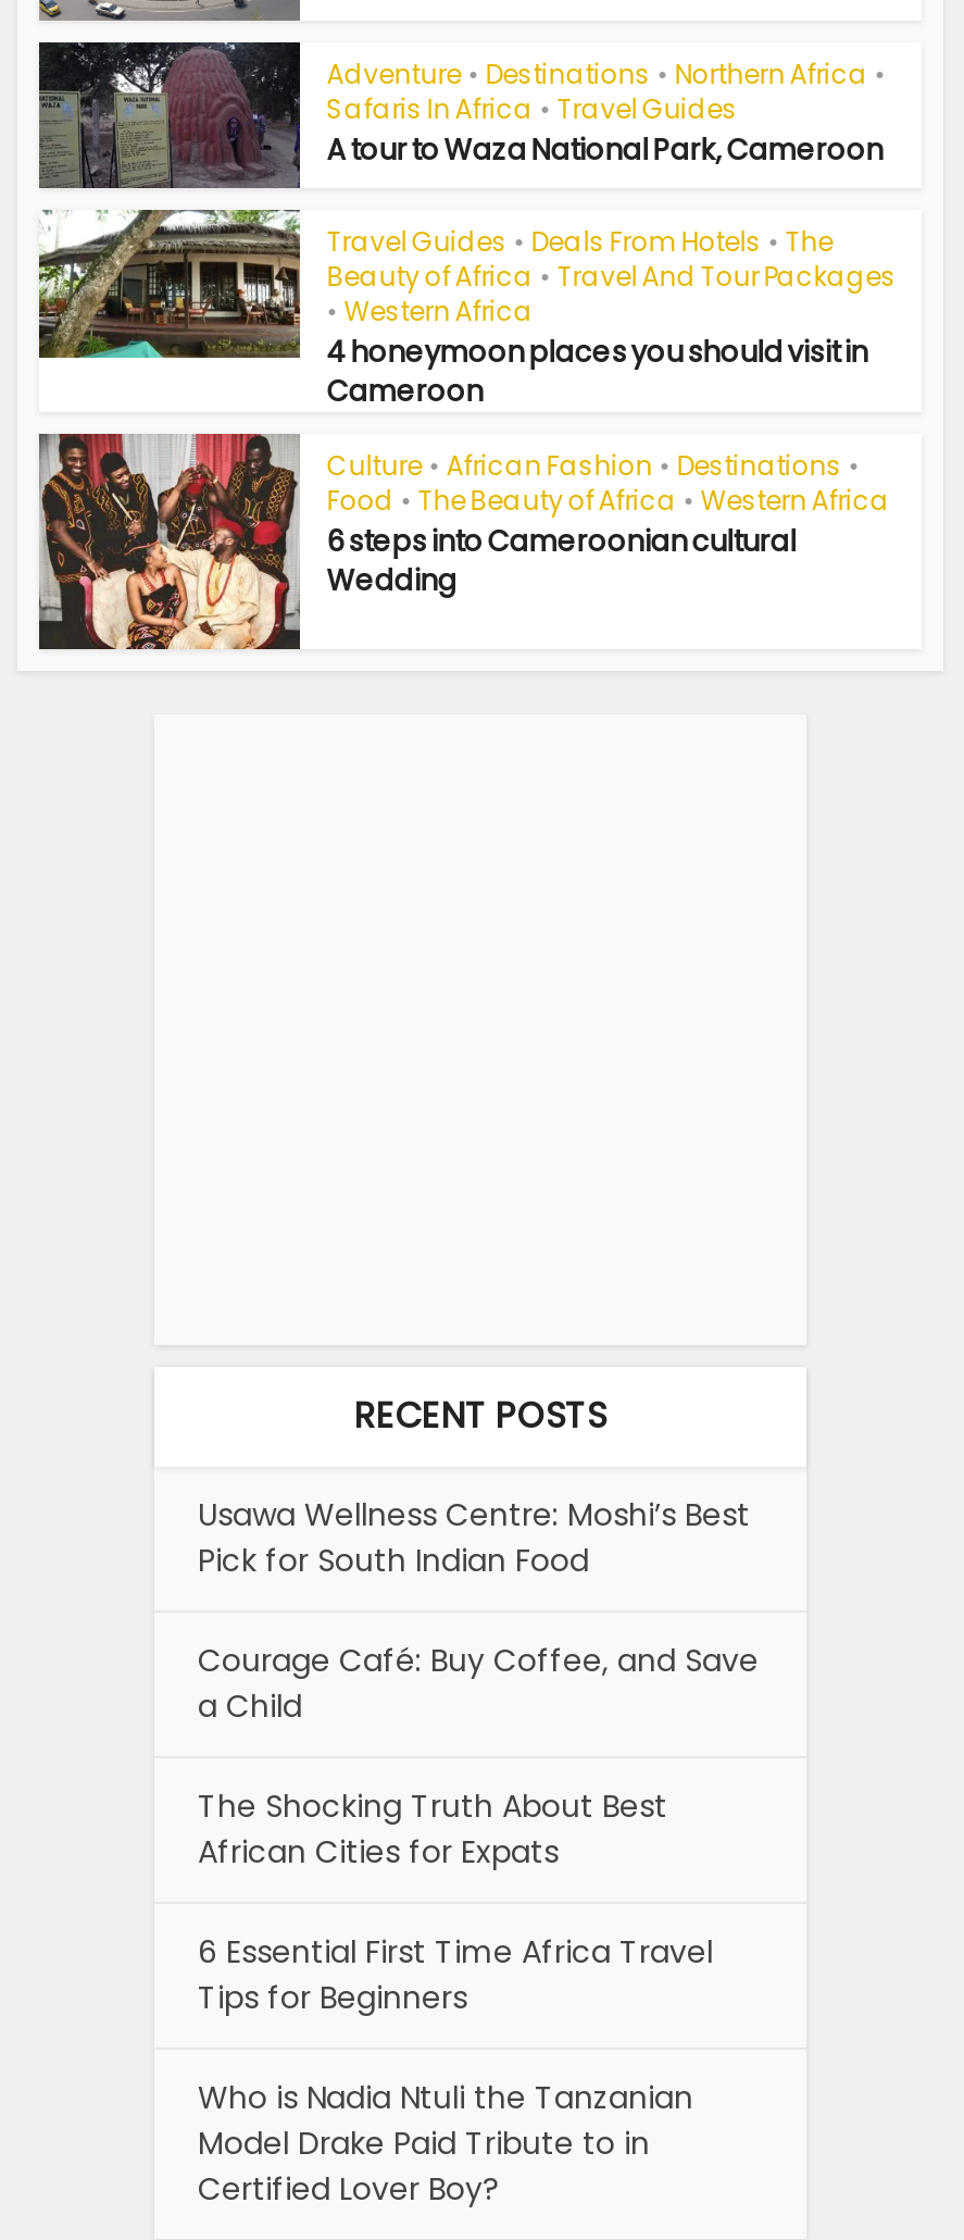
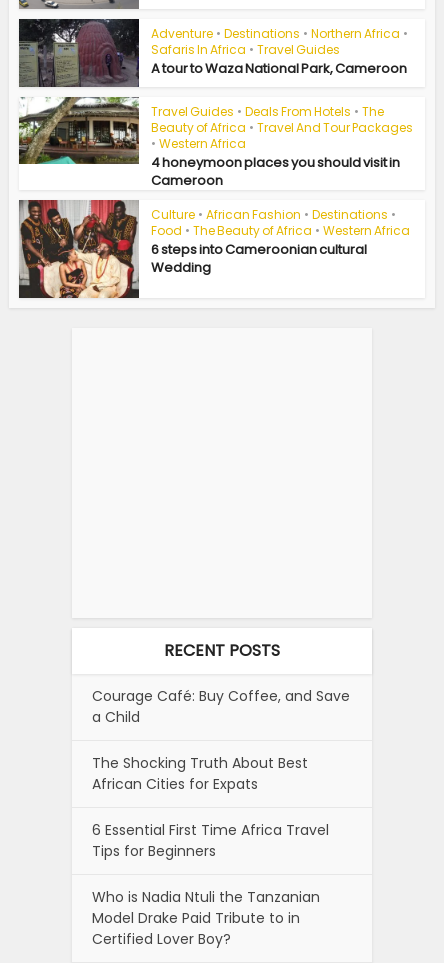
[198,1492,750,1581] Usawa Wellness Centre: Moshi’s Best | Pick for South Indian Food -> none

